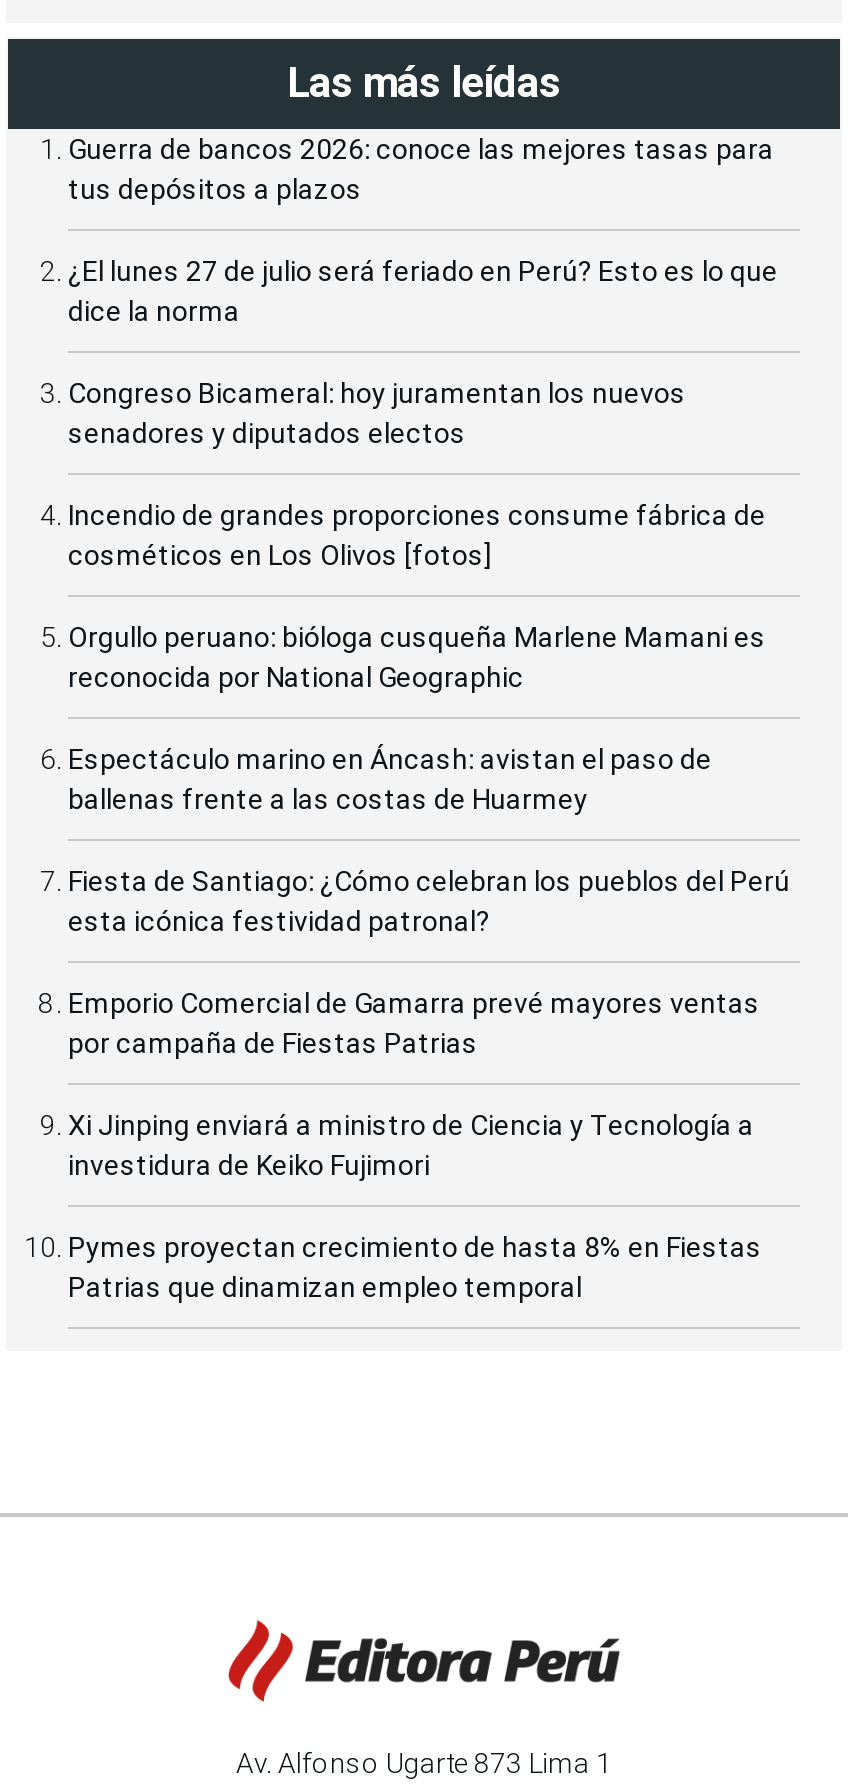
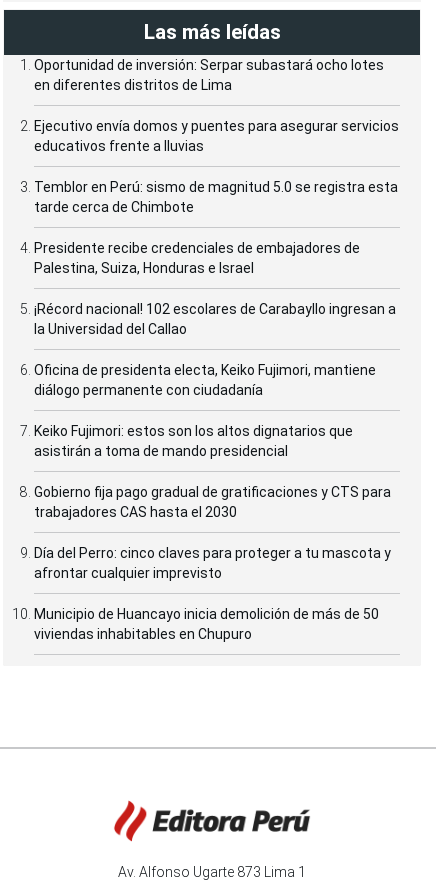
[68,132,774,204] Guerra de bancos 2026: conoce las mejores tasas para | tus depósitos a plazos -> [34,56,384,92] Oportunidad de inversión: Serpar subastará ocho lotes | en diferentes distritos de Lima
[68,254,778,326] ¿El lunes 27 de julio será feriado en Perú? Esto es lo que | dice la norma -> [34,117,399,153] Ejecutivo envía domos y puentes para asegurar servicios | educativos frente a lluvias
[68,376,686,448] Congreso Bicameral: hoy juramentan los nuevos | senadores y diputados electos -> [34,178,398,214] Temblor en Perú: sismo de magnitud 5.0 se registra esta | tarde cerca de Chimbote
[68,498,766,570] Incendio de grandes proporciones consume fábrica de | cosméticos en Los Olivos [fotos] -> [34,239,360,275] Presidente recibe credenciales de embajadores de | Palestina, Suiza, Honduras e Israel
[68,620,766,692] Orgullo peruano: bióloga cusqueña Marlene Mamani es | reconocida por National Geographic -> [34,300,396,336] ¡Récord nacional! 102 escolares de Carabayllo ingresan a | la Universidad del Callao
[68,742,712,814] Espectáculo marino en Áncash: avistan el paso de | ballenas frente a las costas de Huarmey -> [34,361,376,397] Oficina de presidenta electa, Keiko Fujimori, mantiene | diálogo permanente con ciudadanía
[68,864,790,936] Fiesta de Santiago: ¿Cómo celebran los pueblos del Perú | esta icónica festividad patronal? -> [34,422,353,458] Keiko Fujimori: estos son los altos dignatarios que | asistirán a toma de mando presidencial
[68,986,760,1058] Emporio Comercial de Gamarra prevé mayores ventas | por campaña de Fiestas Patrias -> [34,483,391,519] Gobierno fija pago gradual de gratificaciones y CTS para | trabajadores CAS hasta el 2030
[68,1108,754,1180] Xi Jinping enviará a ministro de Ciencia y Tecnología a | investidura de Keiko Fujimori -> [34,544,391,580] Día del Perro: cinco claves para proteger a tu mascota y | afrontar cualquier imprevisto
[68,1230,762,1302] Pymes proyectan crecimiento de hasta 8% en Fiestas | Patrias que dinamizan empleo temporal -> [34,605,379,641] Municipio de Huancayo inicia demolición de más de 50 | viviendas inhabitables en Chupuro

